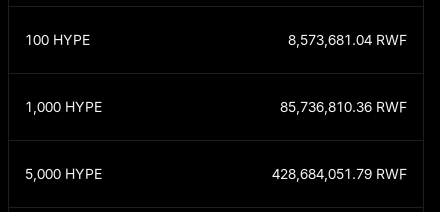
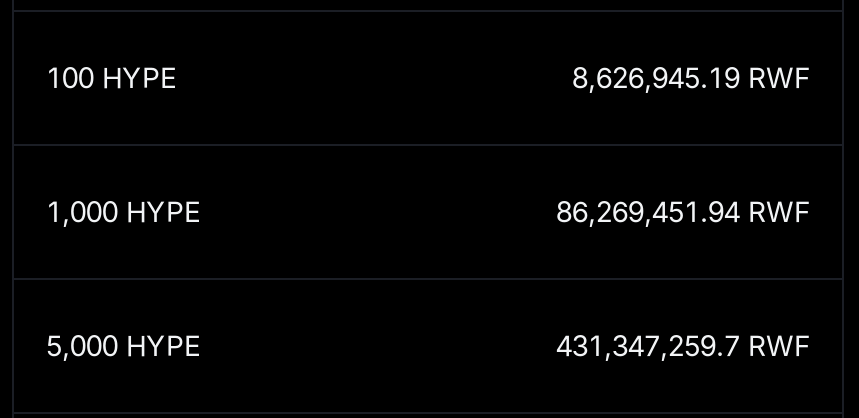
[288,31,407,48] 8,573,681.04 RWF -> [572,60,810,94] 8,626,945.19 RWF
[280,98,407,115] 85,736,810.36 RWF -> [556,194,810,228] 86,269,451.94 RWF
[272,165,407,182] 428,684,051.79 RWF -> [556,328,810,362] 431,347,259.7 RWF

